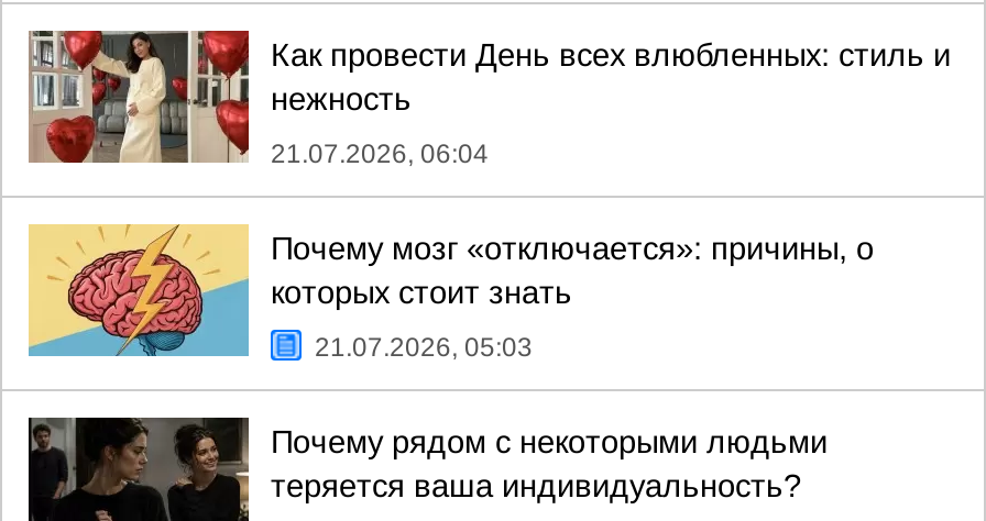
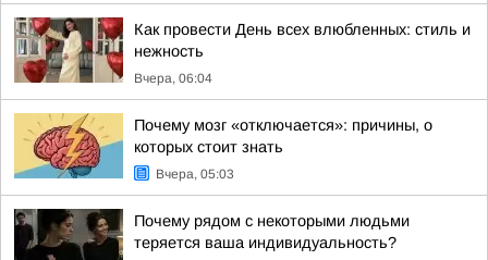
[271,138,489,169] 21.07.2026, 06:04 -> [134,71,212,86] Вчера, 06:04
[315,332,533,363] 21.07.2026, 05:03 -> [156,166,234,182] Вчера, 05:03

